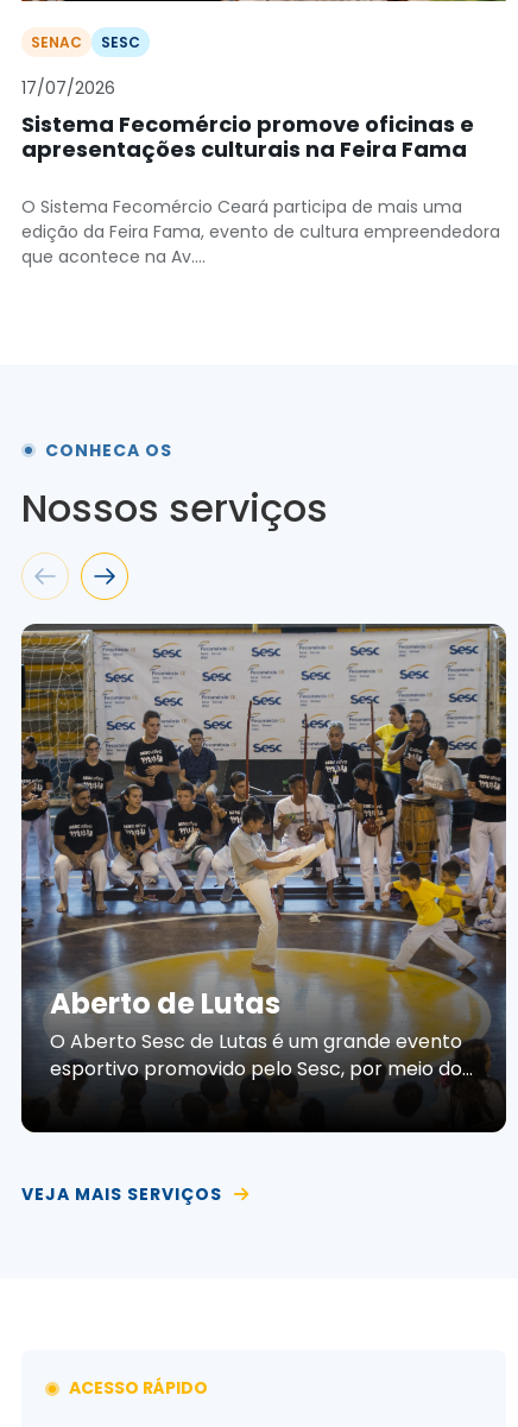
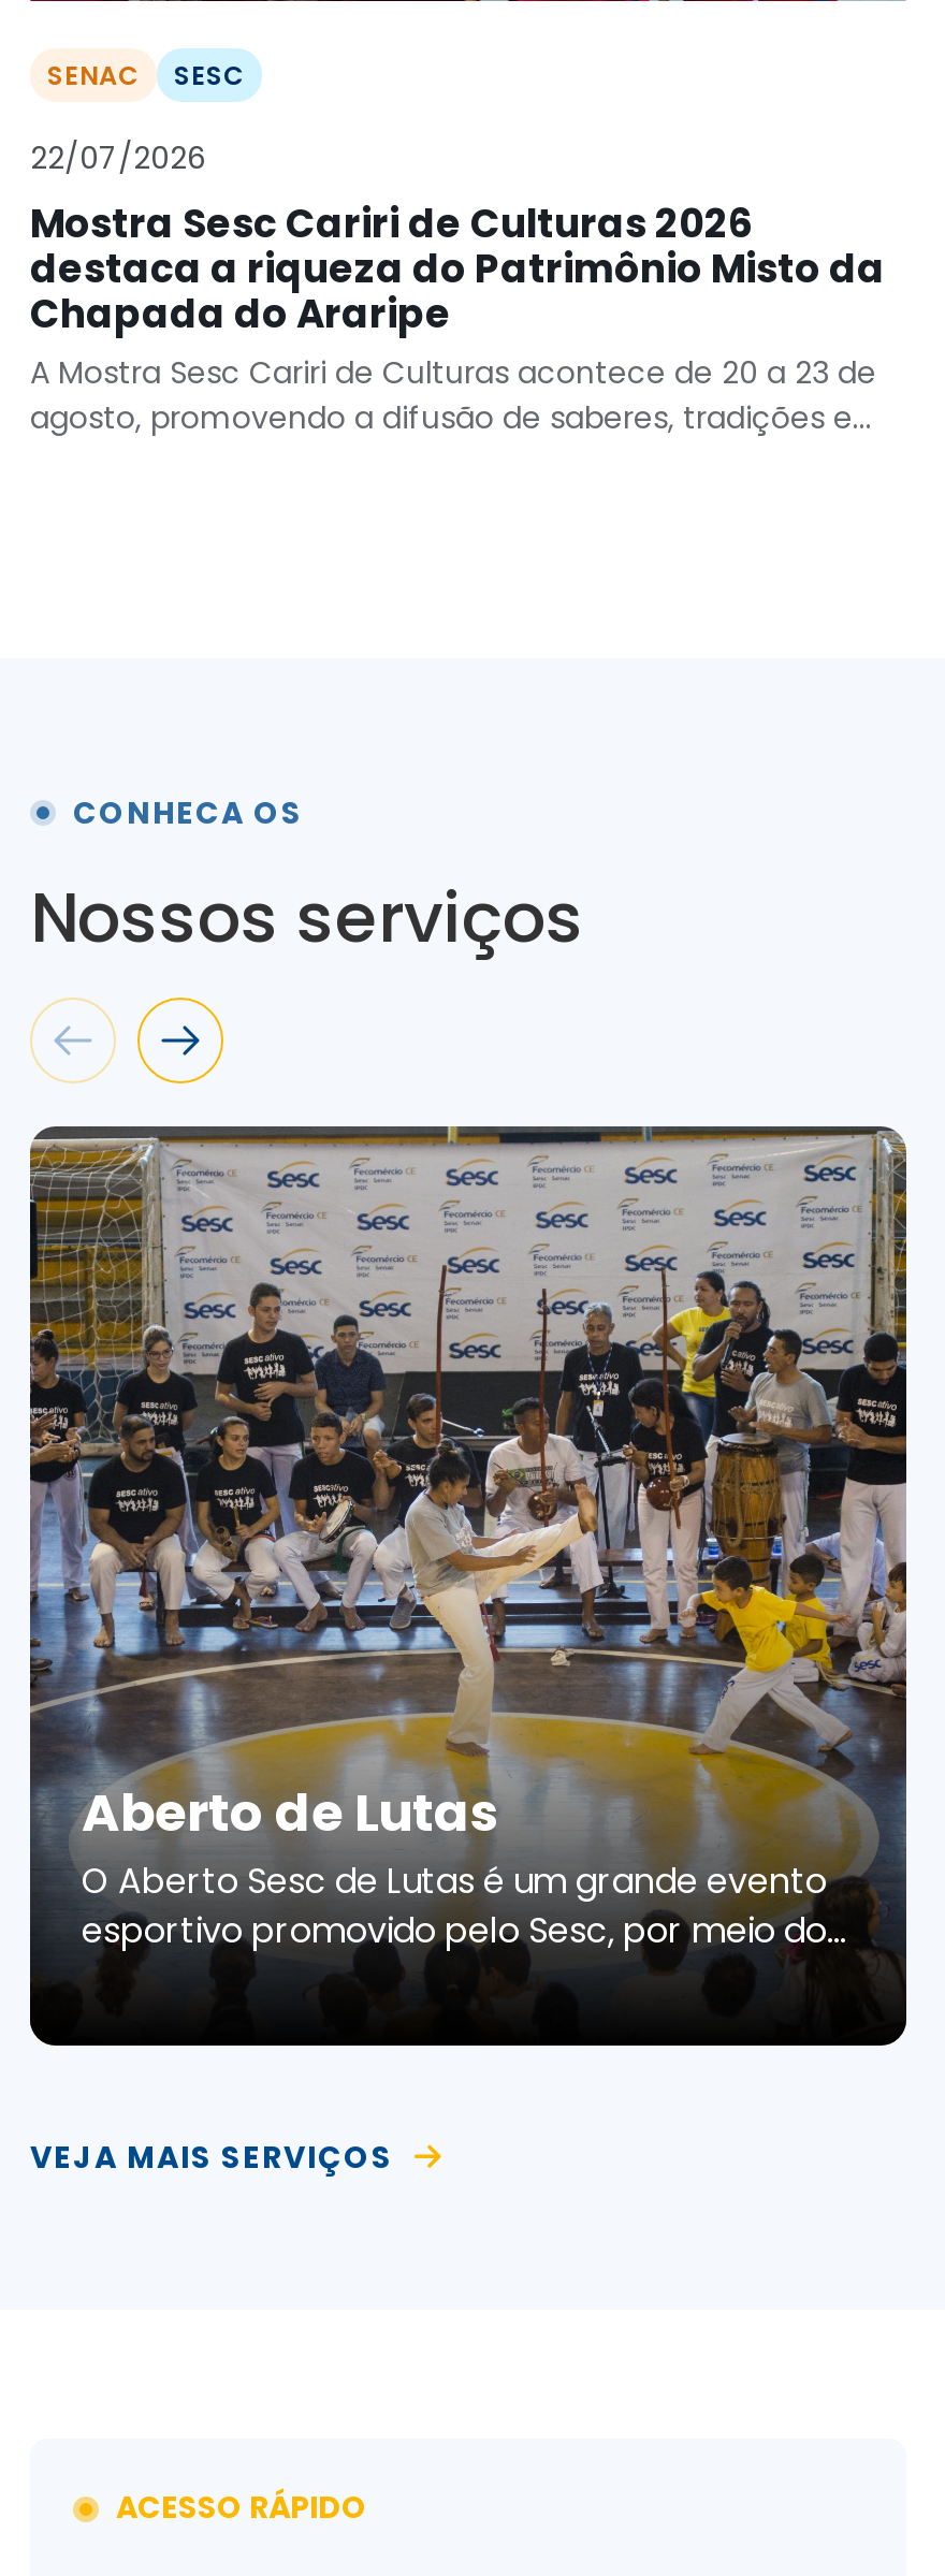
[21,76,500,268] 17/07/2026 | Sistema Fecomércio promove oficinas e | apresentações culturais na Feira Fama | O Sistema Fecomércio Ceará participa de mais uma | edição da Feira Fama, evento de cultura empreendedora | que acontece na Av.... -> [30,137,885,440] 22/07/2026 | Mostra Sesc Cariri de Culturas 2026 | destaca a riqueza do Patrimônio Misto da | Chapada do Araripe | A Mostra Sesc Cariri de Culturas acontece de 20 a 23 de | agosto, promovendo a difusão de saberes, tradições e...

